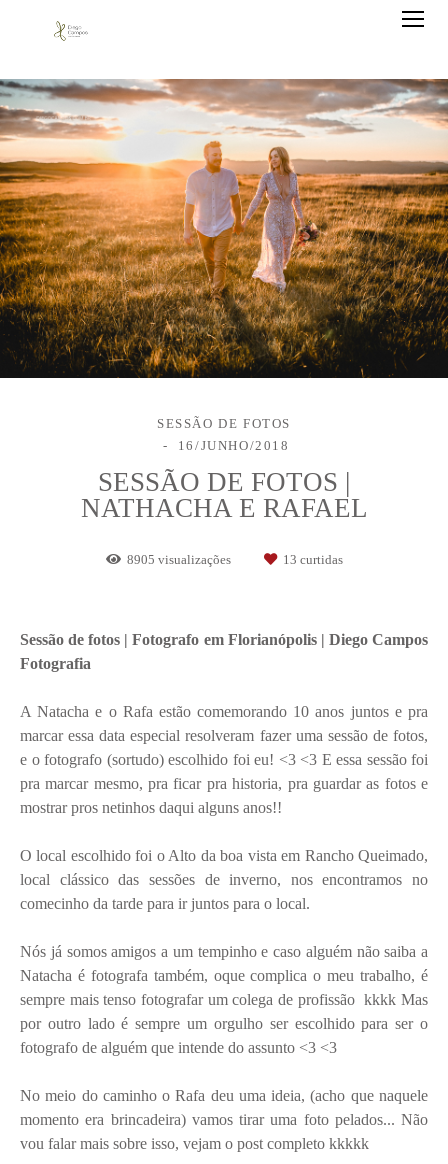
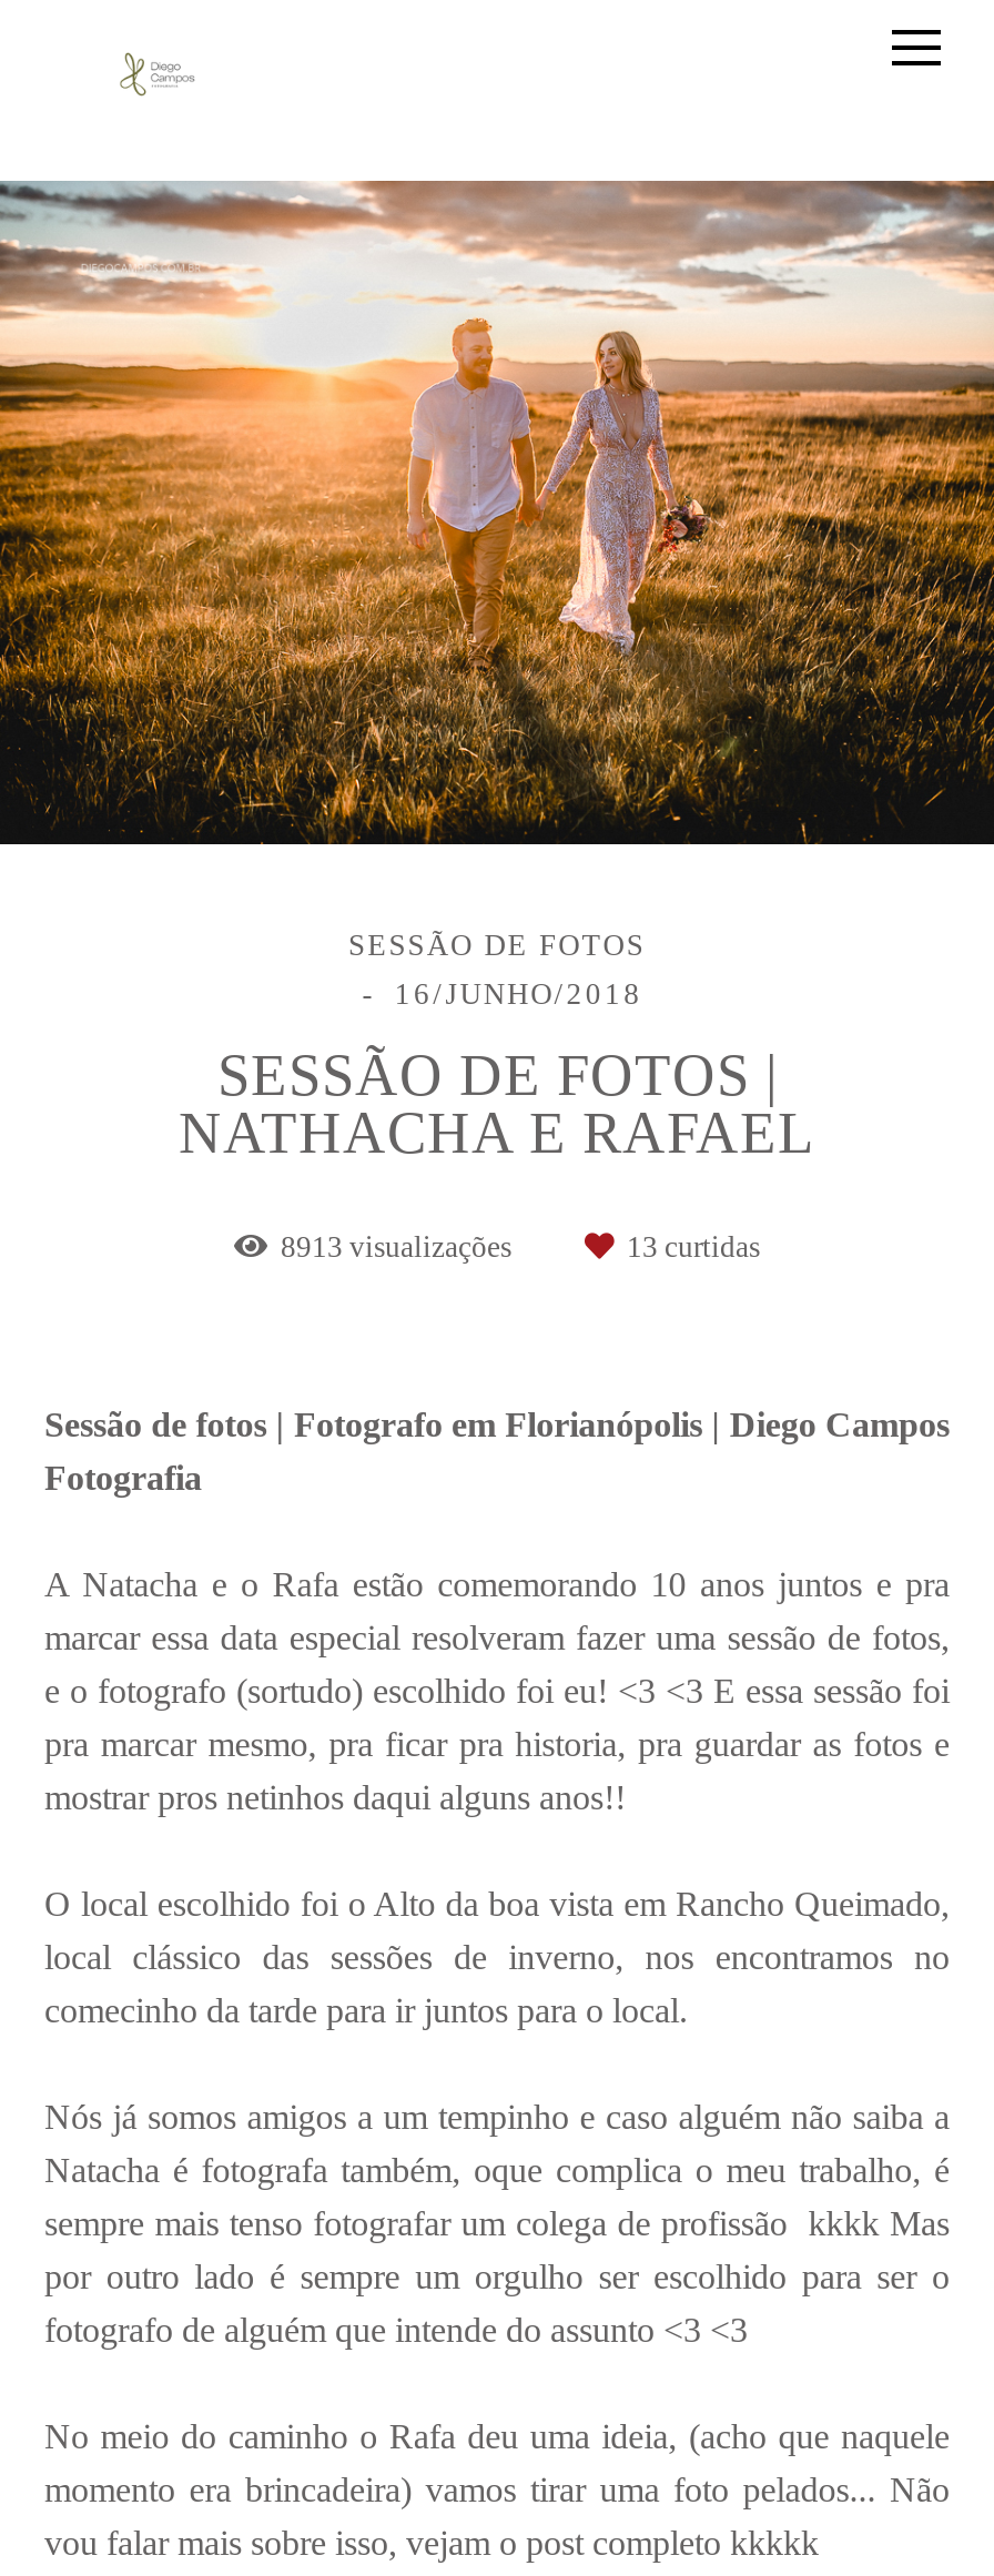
[126,552,233,567] 8905 visualizações -> [281,1230,518,1263] 8913 visualizações

